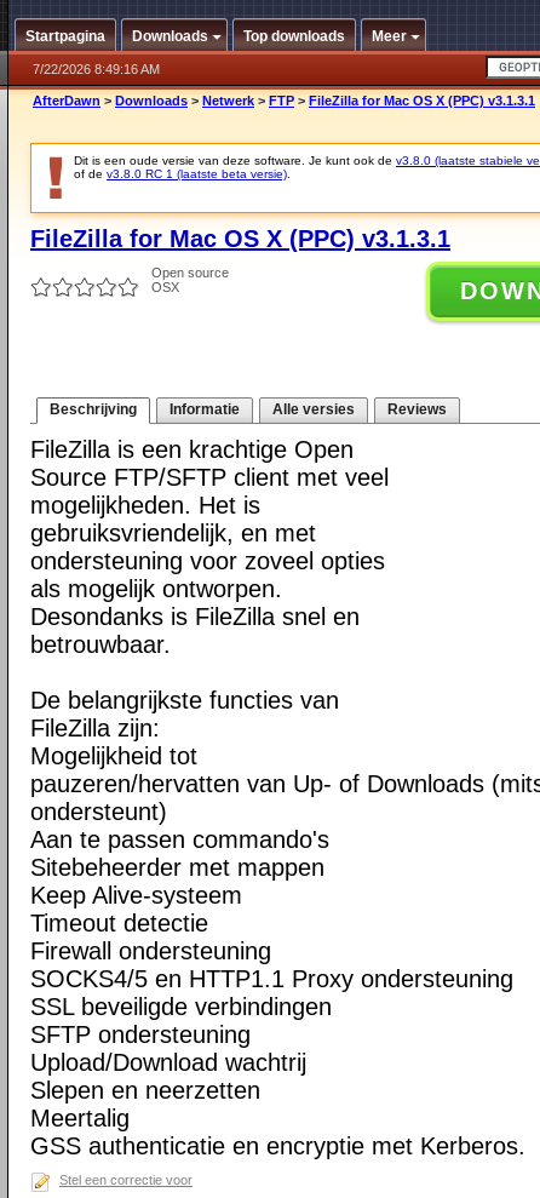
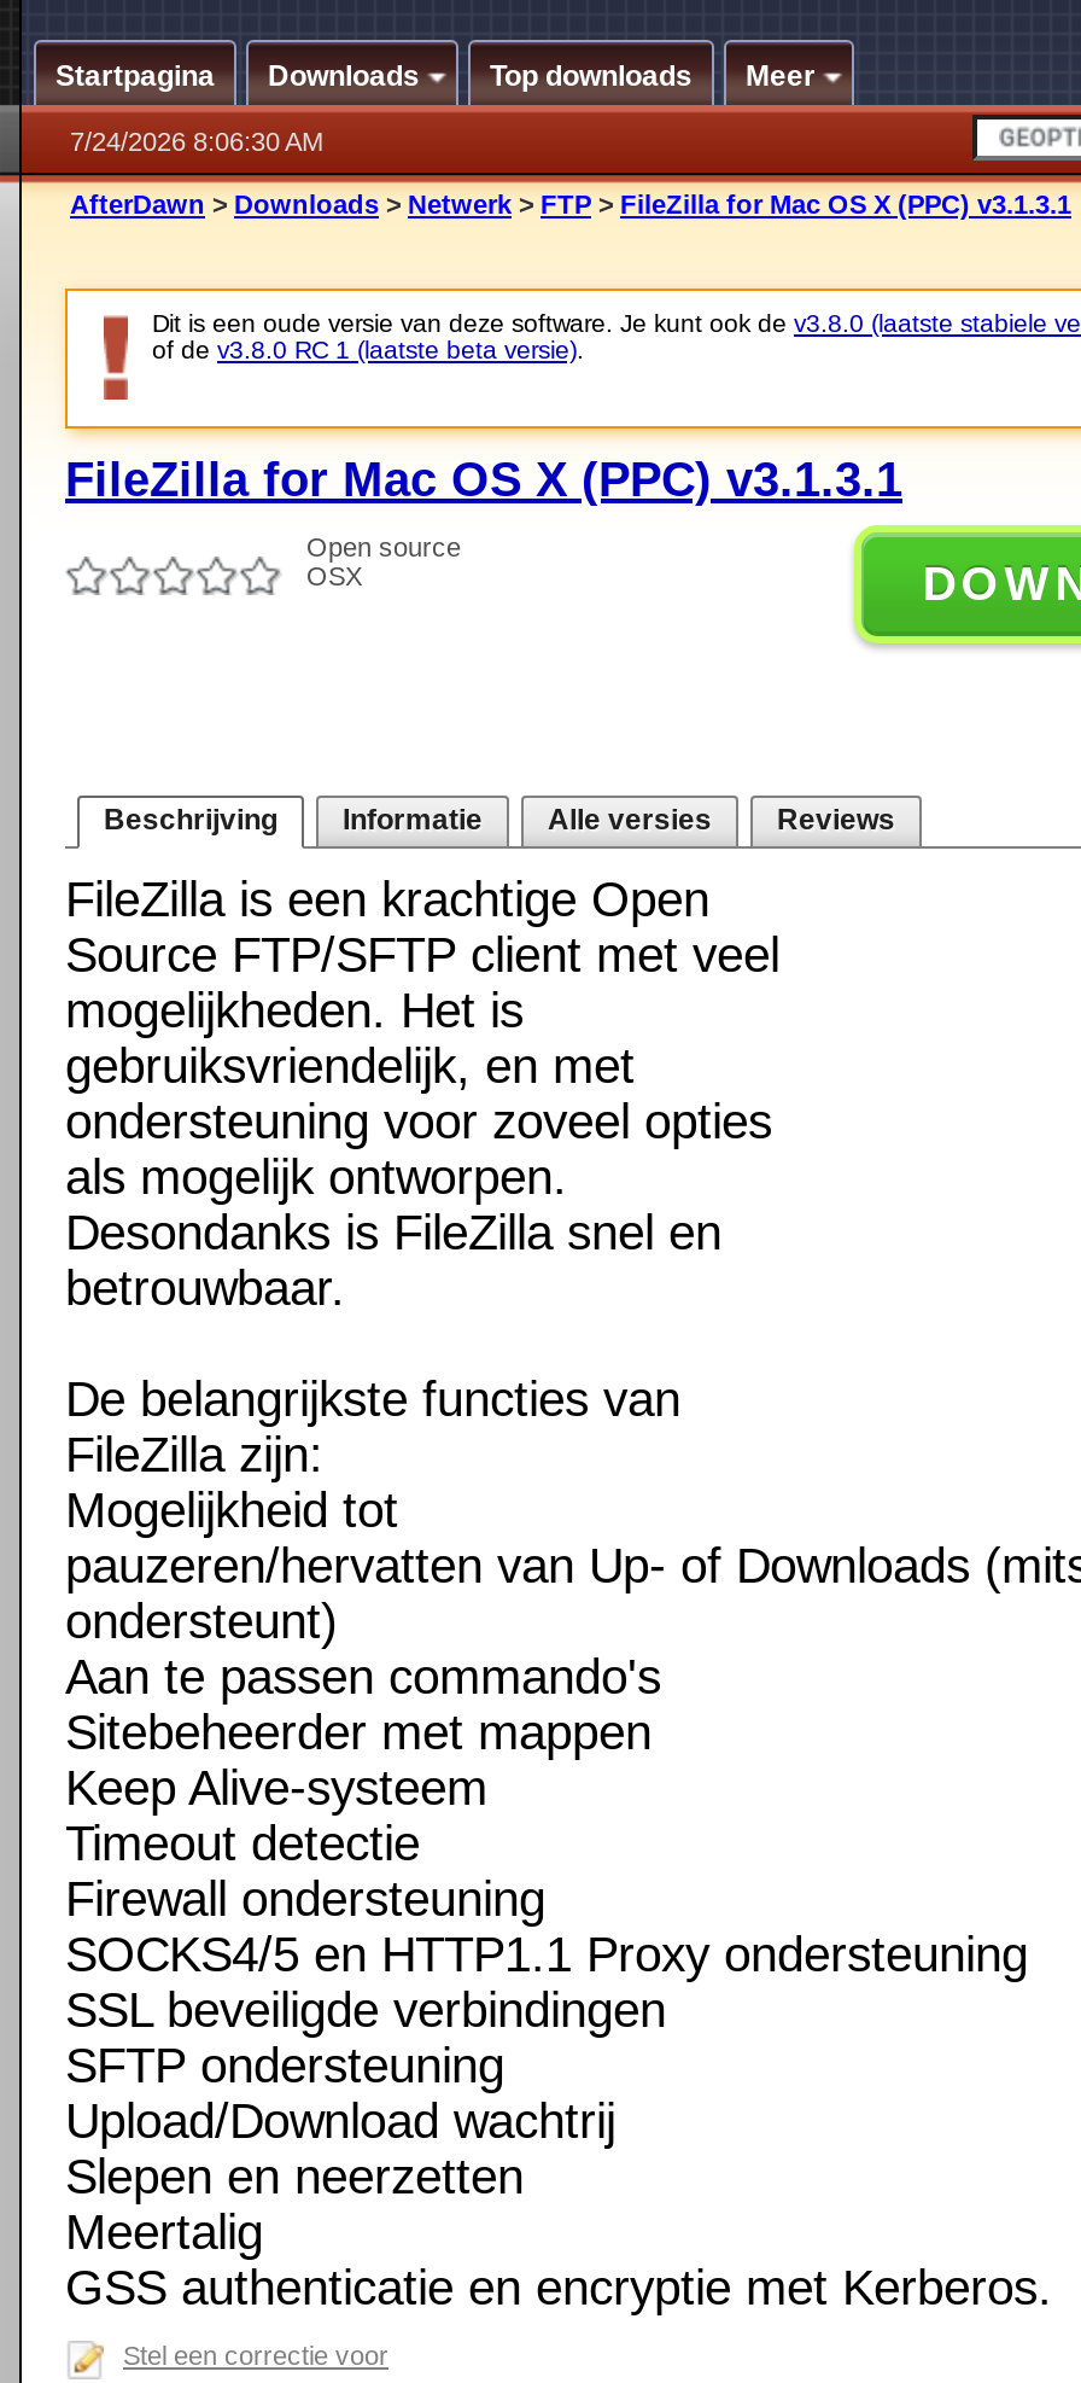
[33,62,160,76] 7/22/2026 8:49:16 AM -> [70,127,323,156] 7/24/2026 8:06:30 AM

